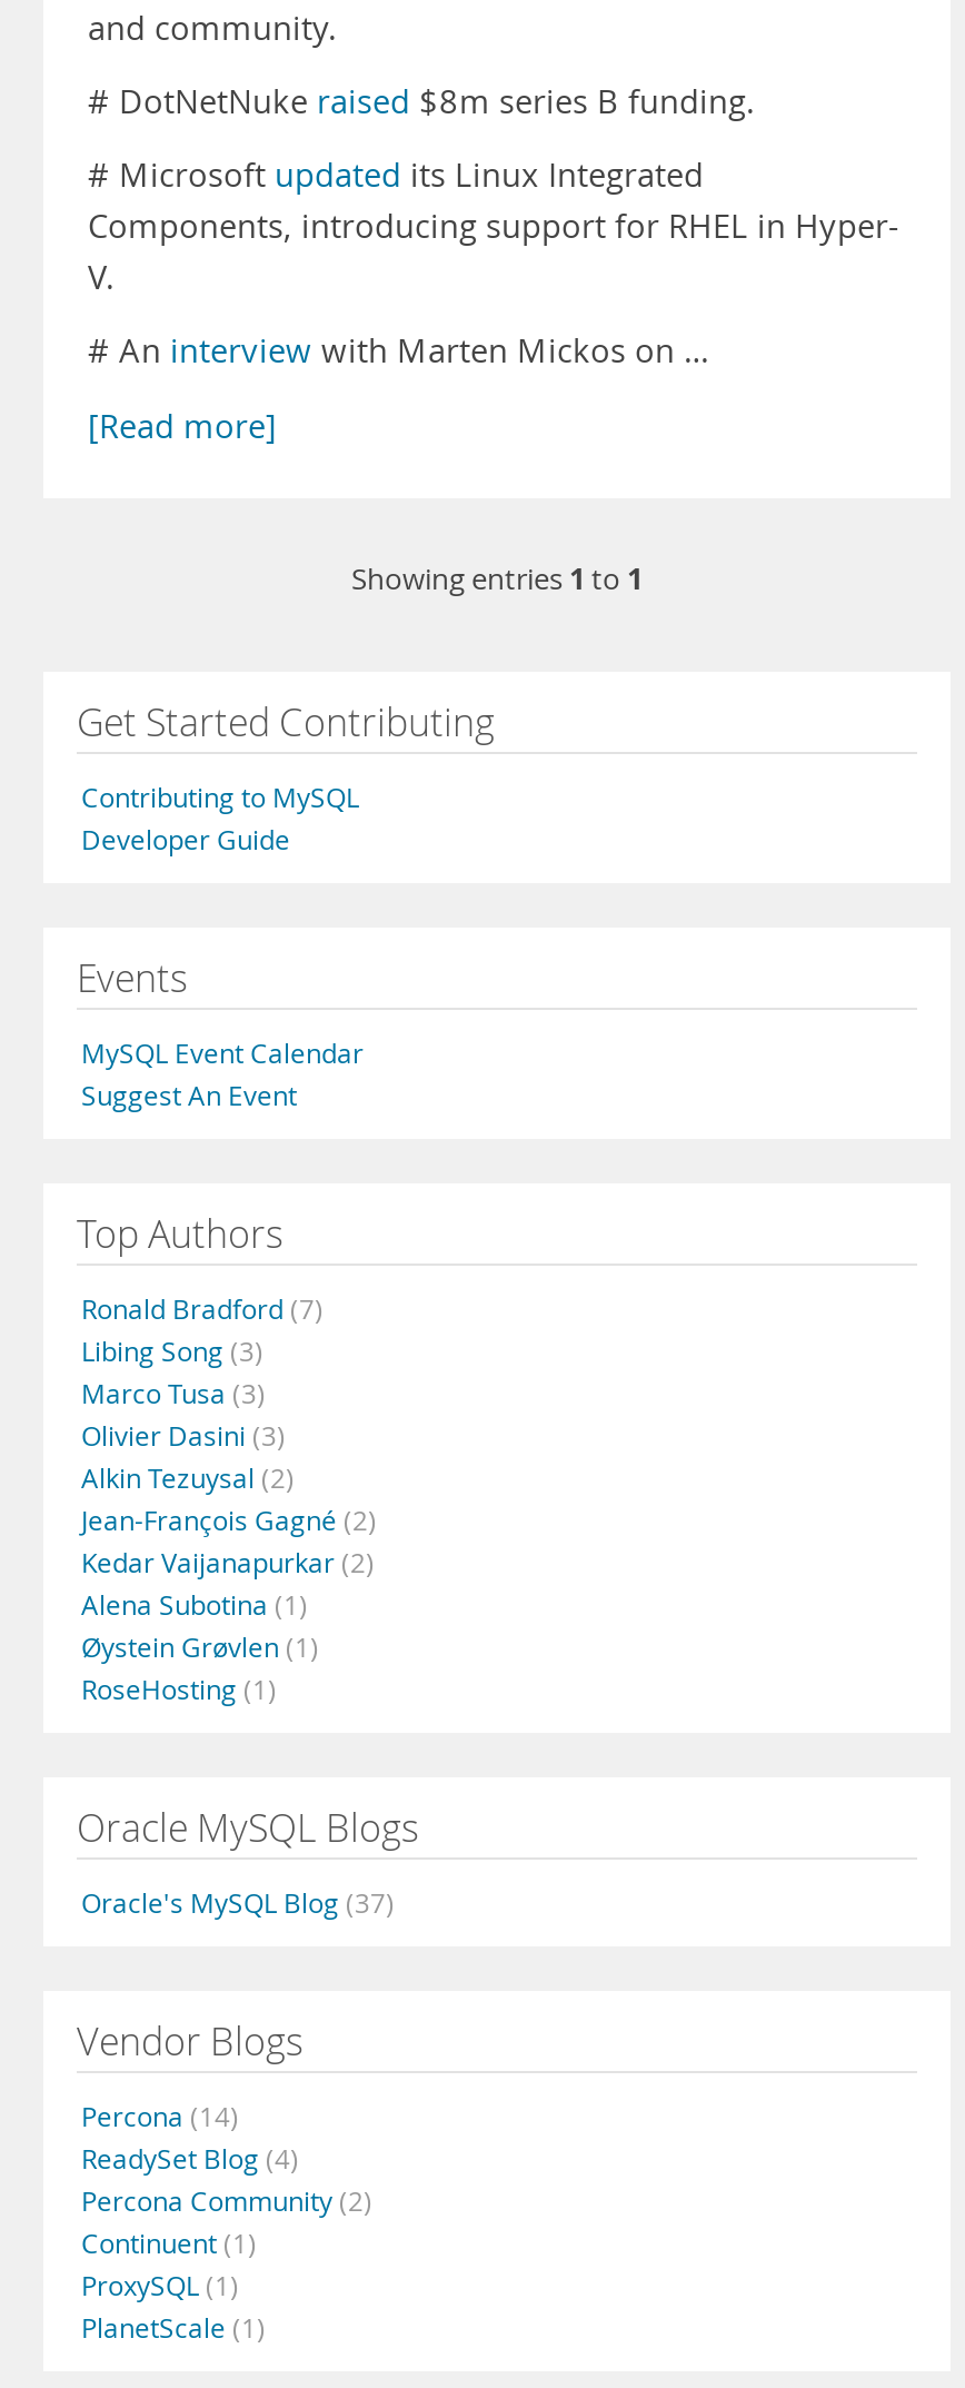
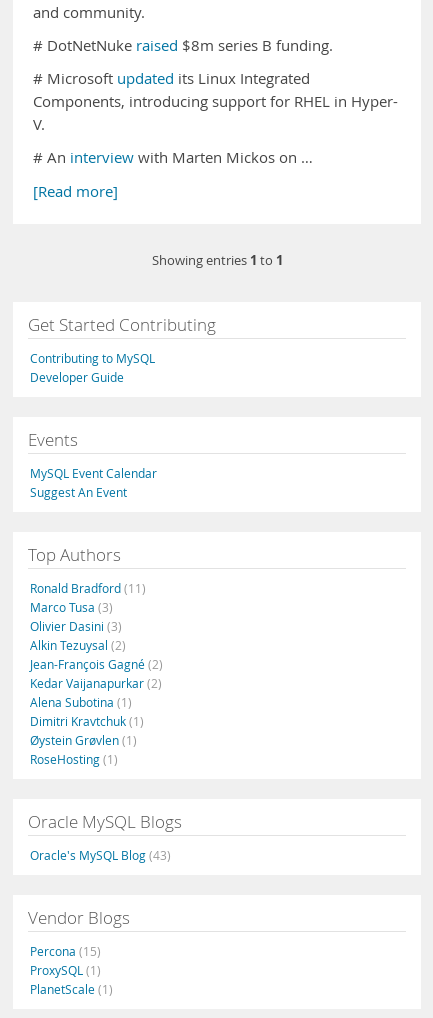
[81,1290,324,1368] Ronald Bradford (7) | Libing Song (3) -> [30,580,146,596] Ronald Bradford (11)
none -> [30,713,144,729] Dimitri Kravtchuk (1)
[81,1884,395,1920] Oracle's MySQL Blog (37) -> [30,847,171,863] Oracle's MySQL Blog (43)
[81,2098,372,2260] Percona (14) | ReadySet Blog (4) | Percona Community (2) | Continuent (1) -> [30,943,101,959] Percona (15)

